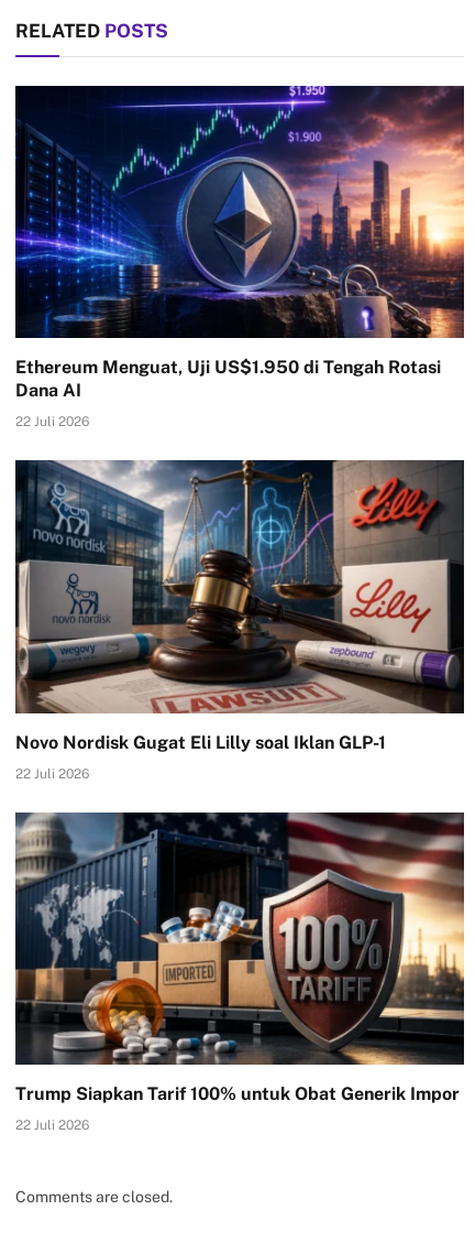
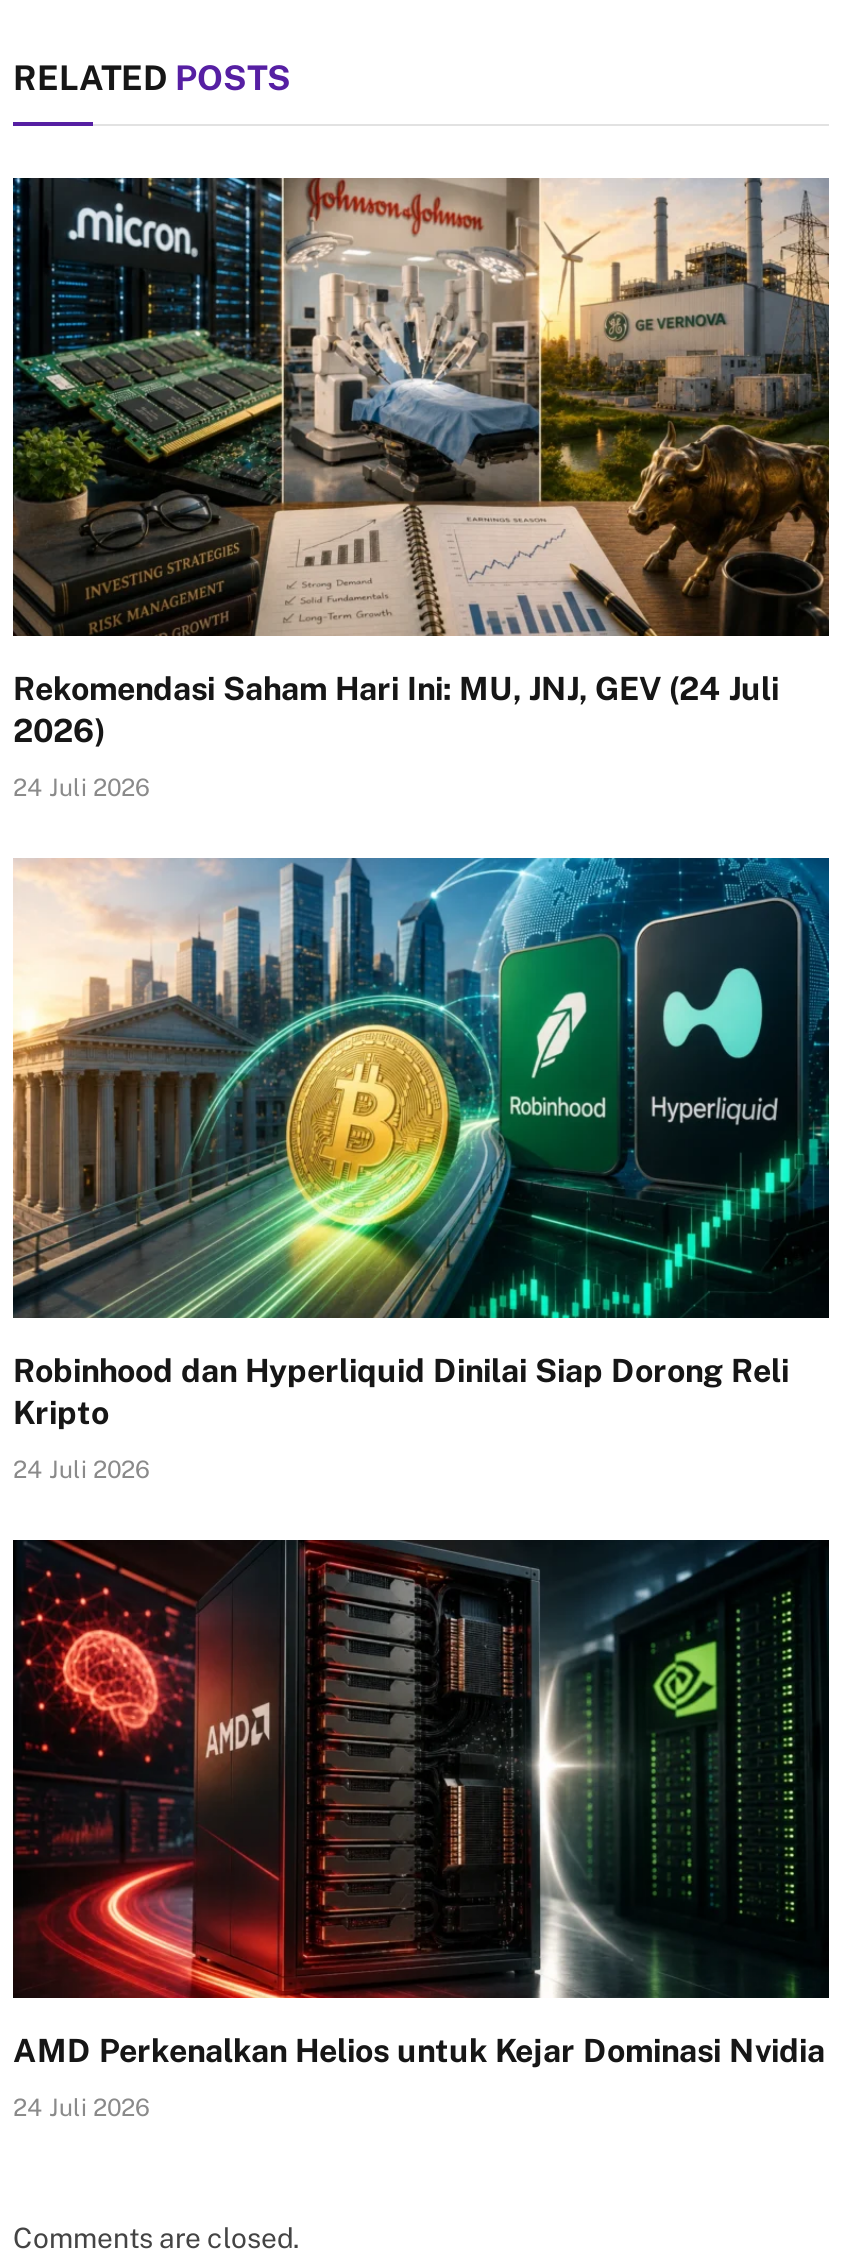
[14,85,465,401] [image] | Ethereum Menguat, Uji US$1.950 di Tengah Rotasi | Dana AI -> [11,176,831,751] [image] | Rekomendasi Saham Hari Ini: MU, JNJ, GEV (24 Juli | 2026)
[15,414,89,430] 22 Juli 2026 -> [13,775,149,803] 24 Juli 2026
[14,459,464,753] [image] | Novo Nordisk Gugat Eli Lilly soal Iklan GLP-1 -> [11,856,831,1432] [image] | Robinhood dan Hyperliquid Dinilai Siap Dorong Reli | Kripto
[15,766,89,782] 22 Juli 2026 -> [13,1456,149,1484] 24 Juli 2026
[14,811,465,1105] [image] | Trump Siapkan Tarif 100% untuk Obat Generik Impor -> [13,1538,831,2071] [image] | AMD Perkenalkan Helios untuk Kejar Dominasi Nvidia
[15,1118,89,1133] 22 Juli 2026 -> [13,2095,149,2123] 24 Juli 2026

